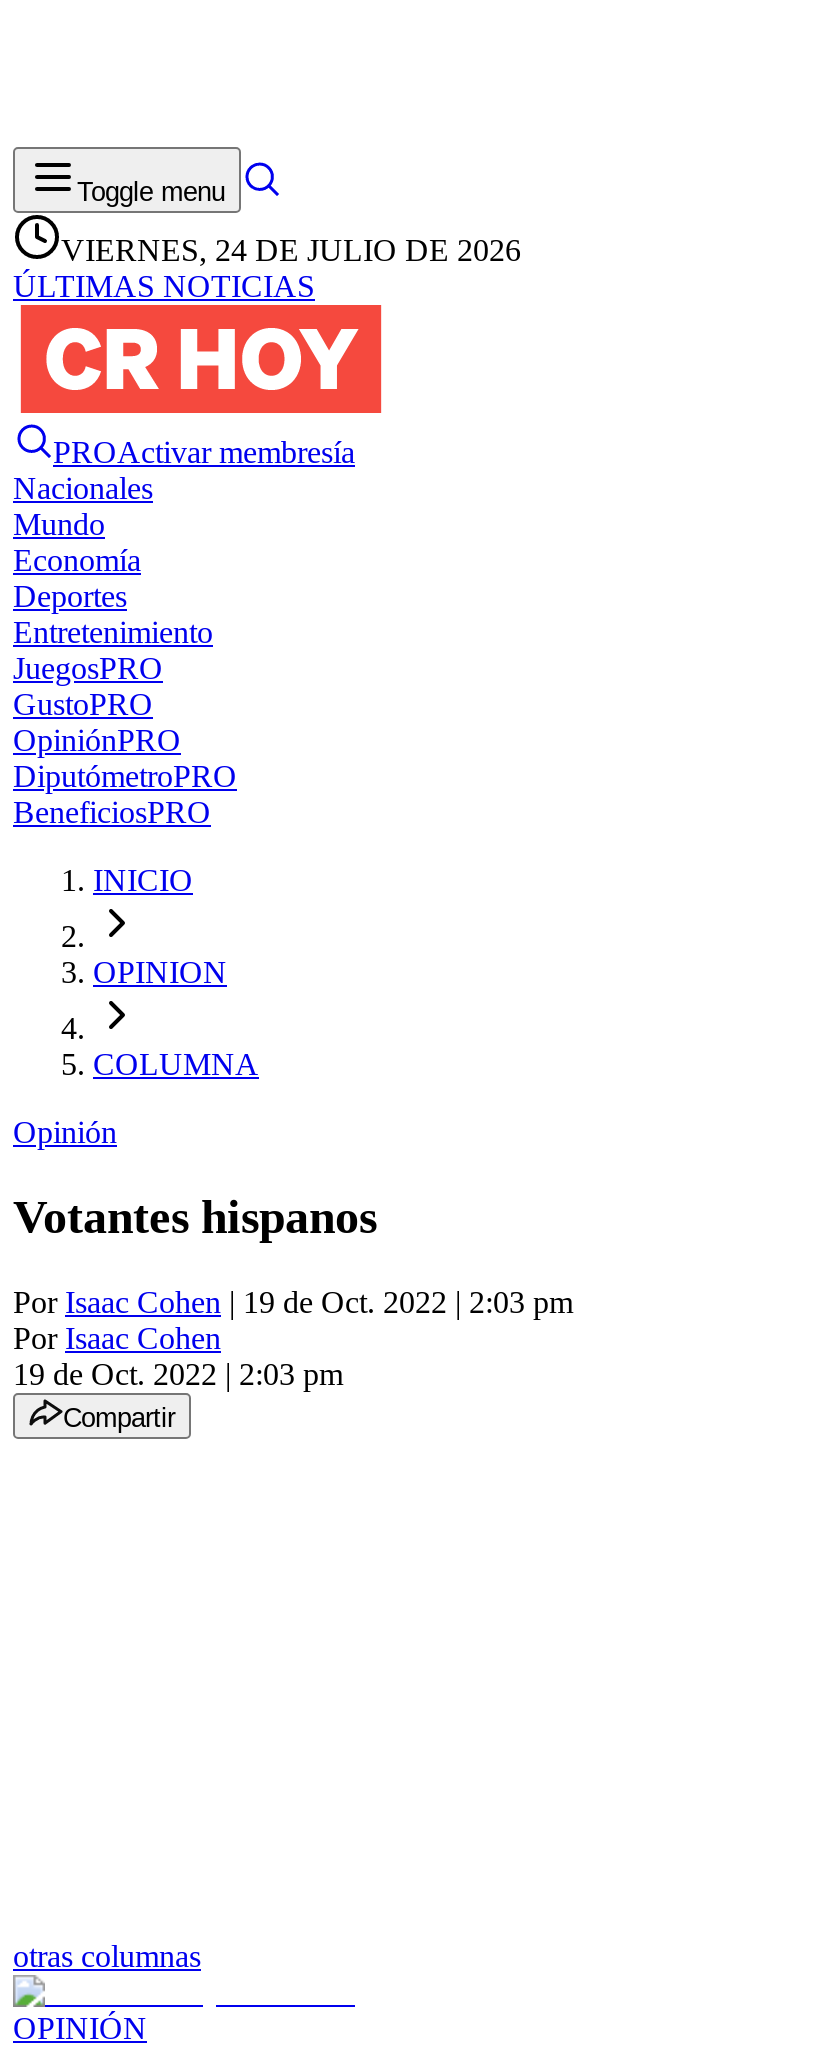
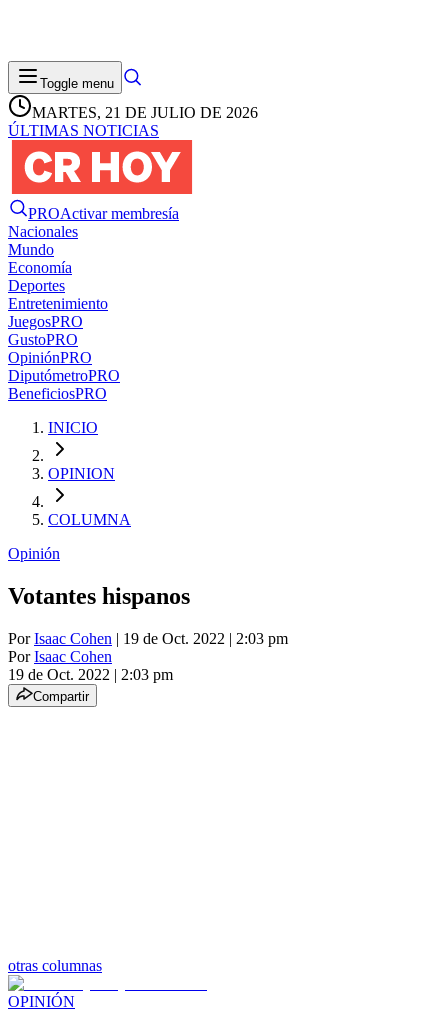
[61,233,521,267] VIERNES, 24 DE JULIO DE 2026 -> [32,104,258,121] MARTES, 21 DE JULIO DE 2026

